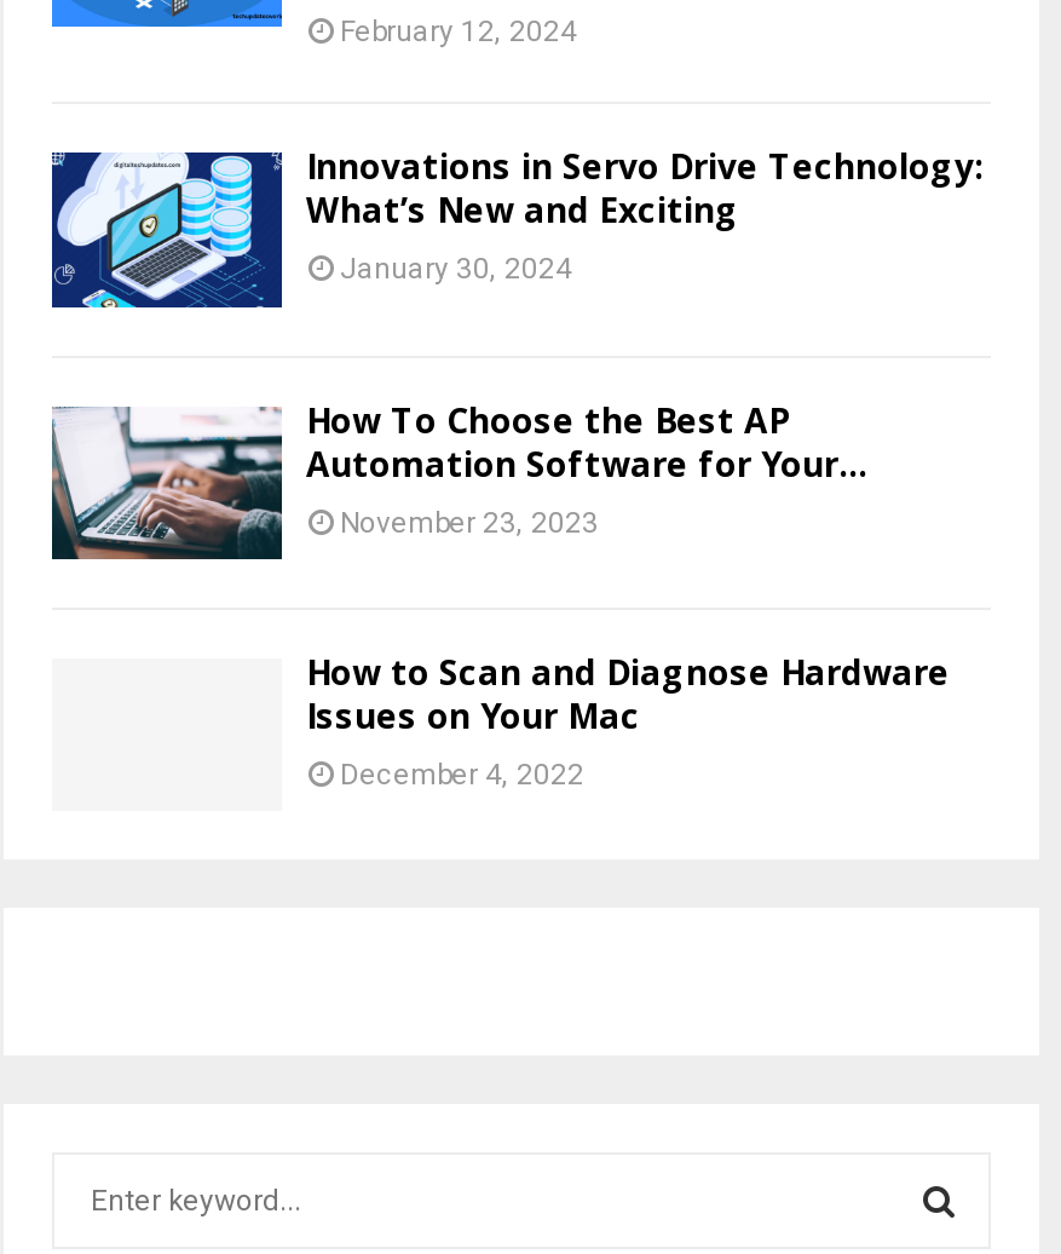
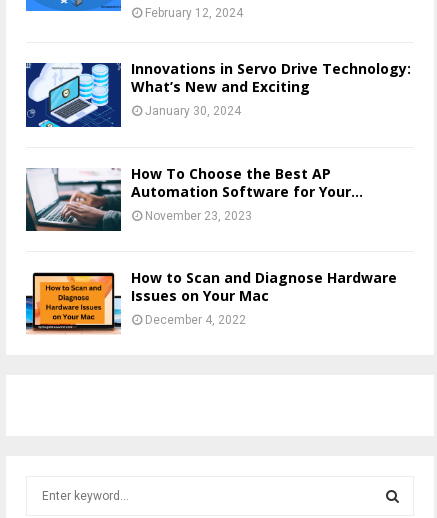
none -> [25,272,122,335] [image]

